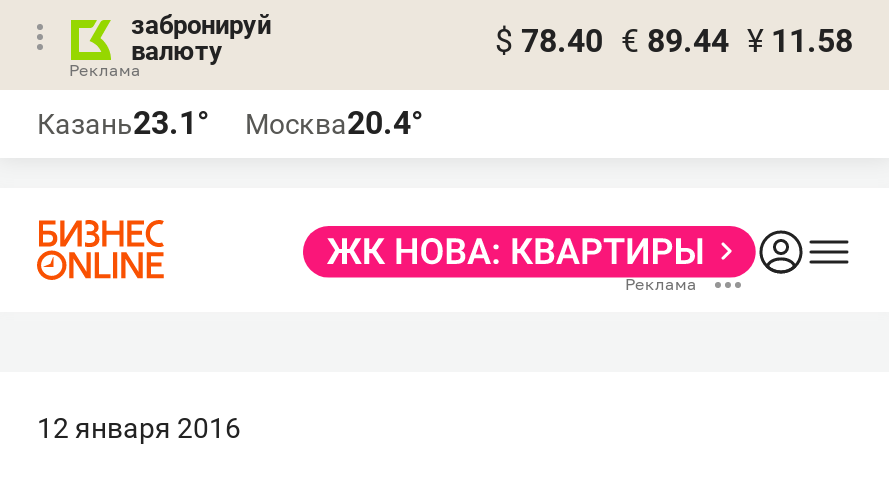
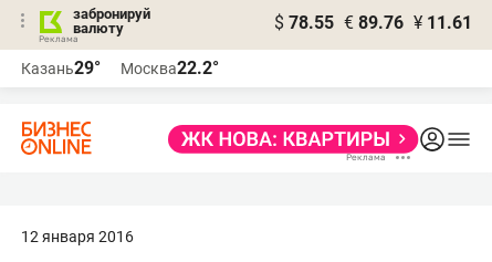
[495,22,853,60] $ 78.40 € 89.44 ¥ 11.58 -> [274,12,472,33] $ 78.55 € 89.76 ¥ 11.61
[37,104,209,142] Казань23.1° -> [21,57,101,78] Казань29°
[245,104,423,142] Москва20.4° -> [121,57,219,78] Москва22.2°

